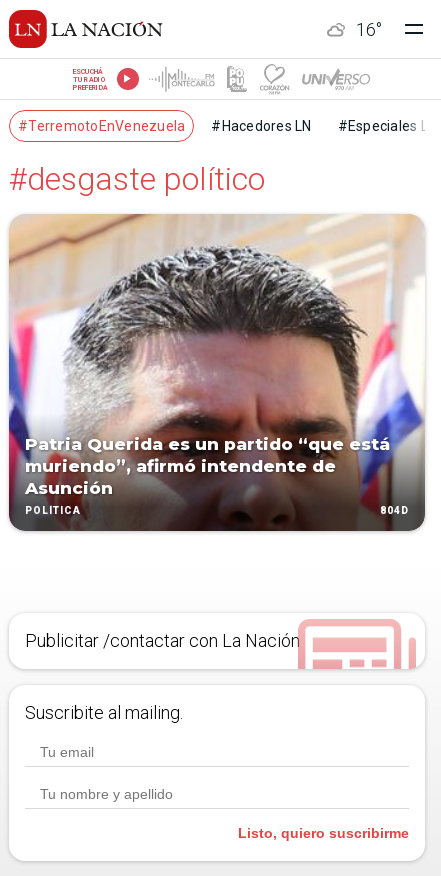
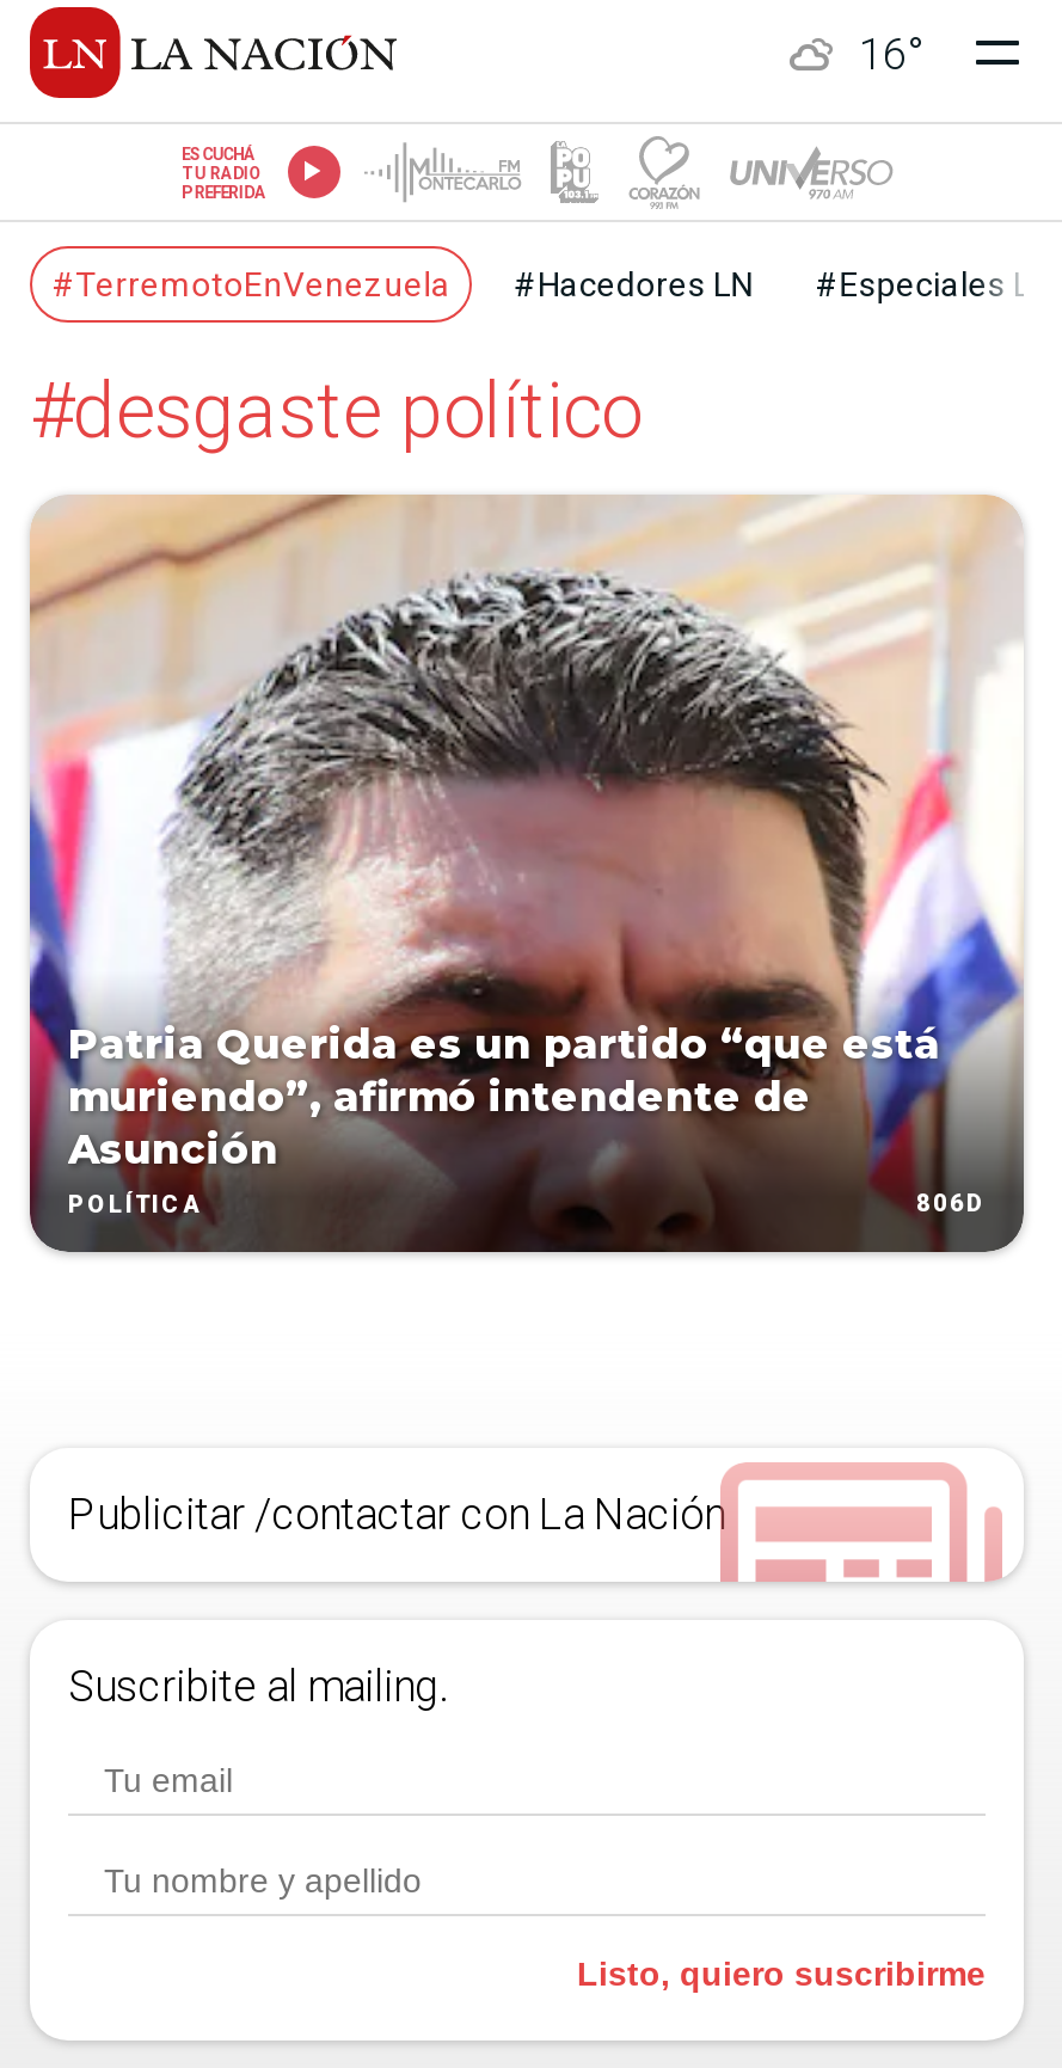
[380,505,409,516] 804D -> [916,1190,986,1216] 806D

